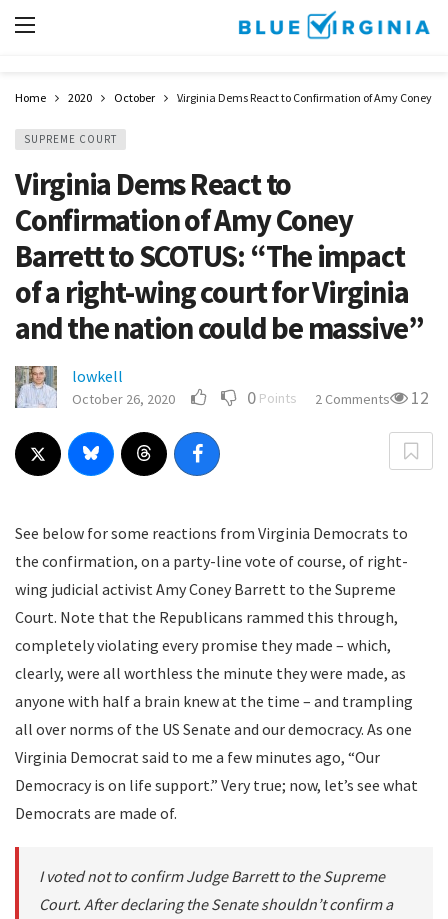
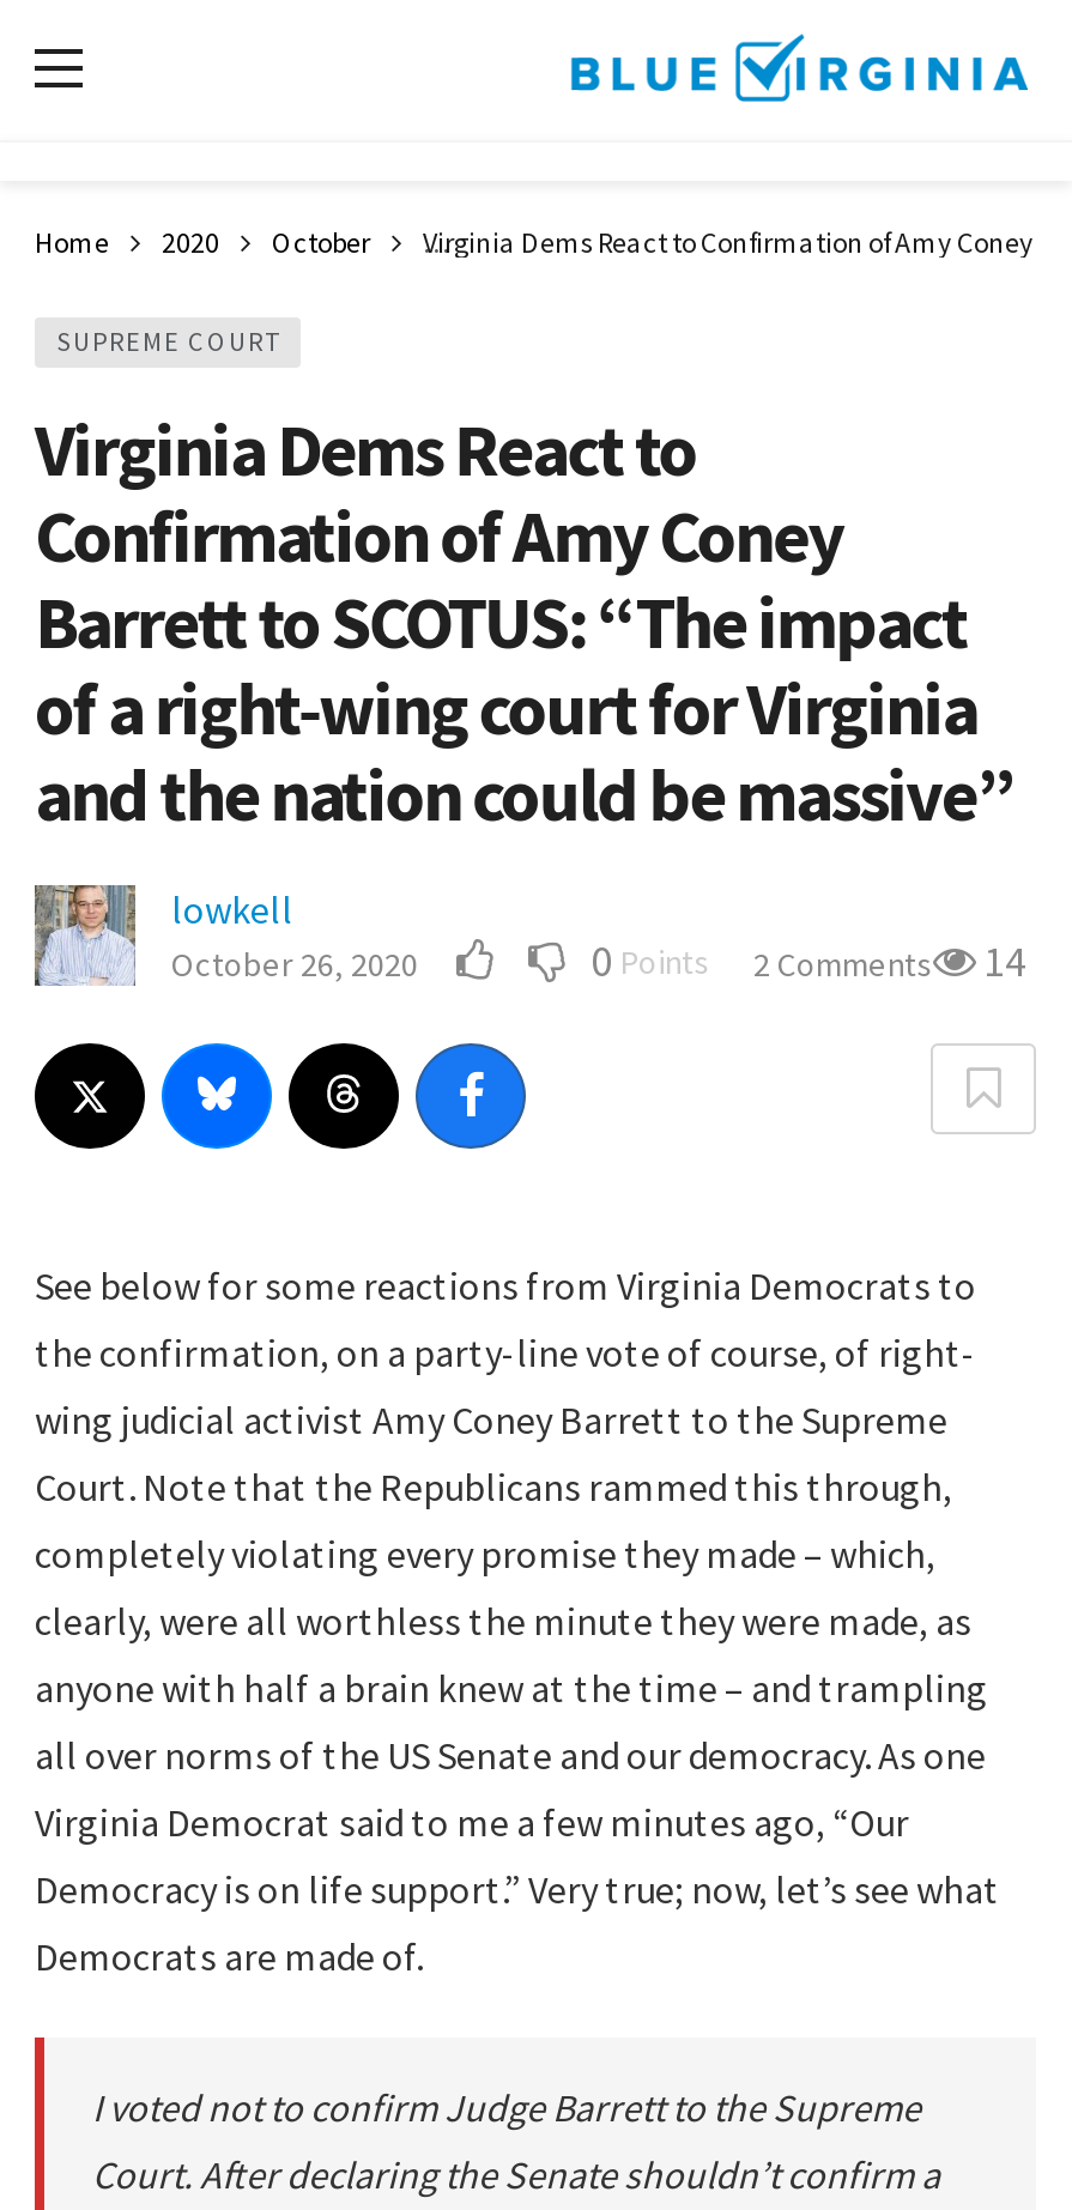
[247,386,429,409] 0 Points 2 Comments 12 -> [590,933,1026,988] 0 Points 2 Comments 14

